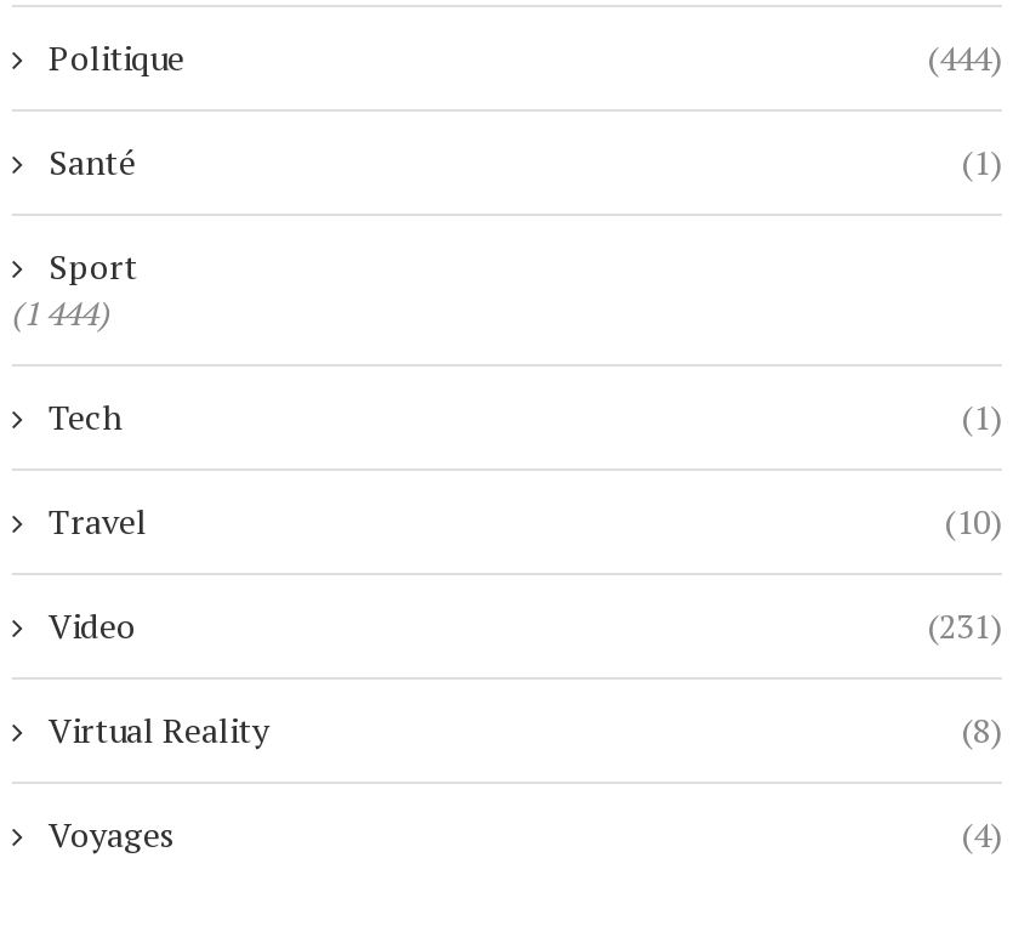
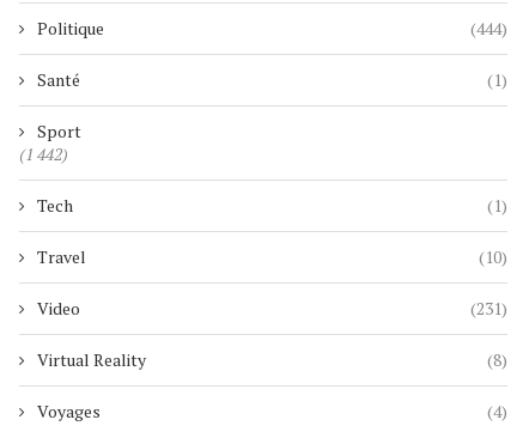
[12,289,112,335] (1 444) -> [19,143,68,165] (1 442)

